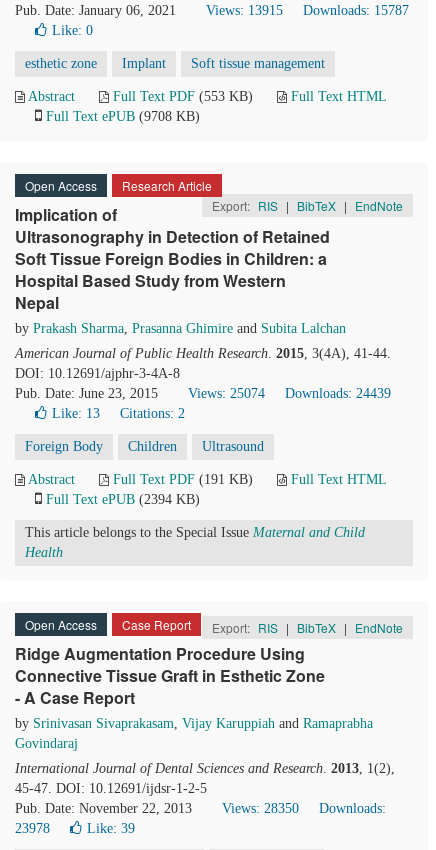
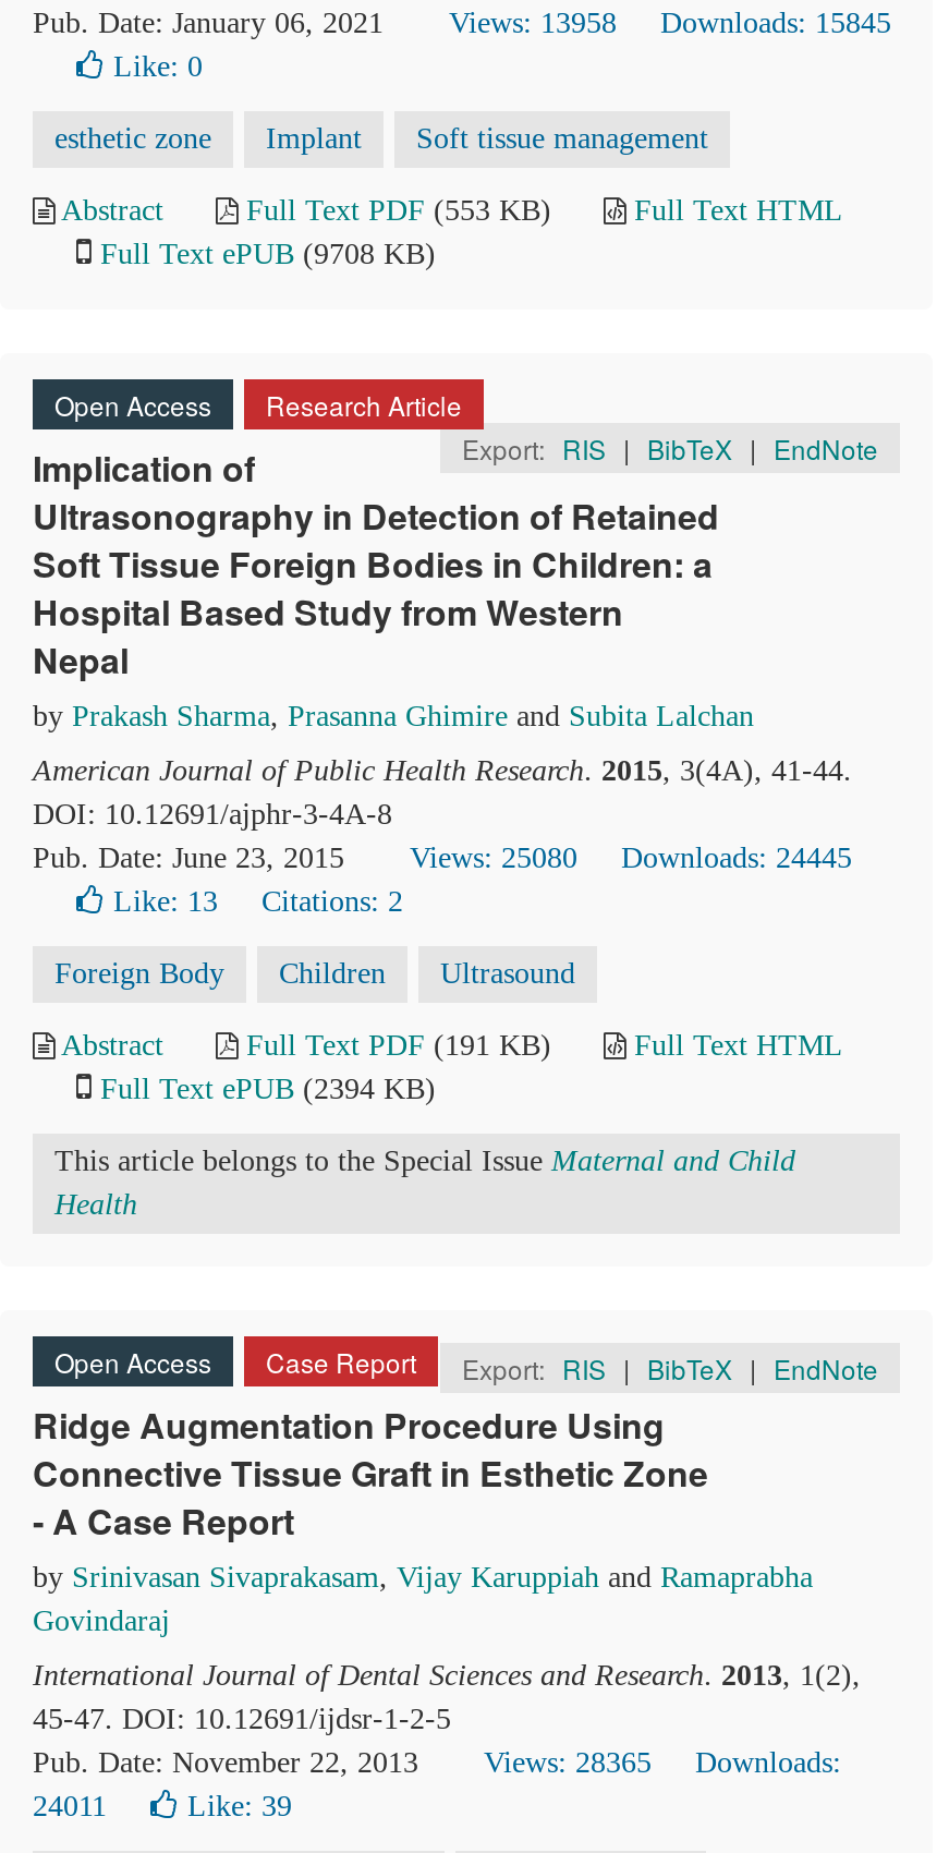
[206,3,283,18] Views: 13915 -> [449,7,617,39] Views: 13958
[303,3,409,18] Downloads: 15787 -> [660,7,891,39] Downloads: 15845
[188,386,265,401] Views: 25074 -> [410,841,577,874] Views: 25080
[285,386,391,401] Downloads: 24439 -> [621,841,852,874] Downloads: 24445
[15,801,386,816] Pub. Date: November 22, 2013 Views: 28350 Downloads: -> [33,1746,841,1779] Pub. Date: November 22, 2013 Views: 28365 Downloads:
[15,821,50,836] 23978 -> [33,1790,107,1822] 24011

